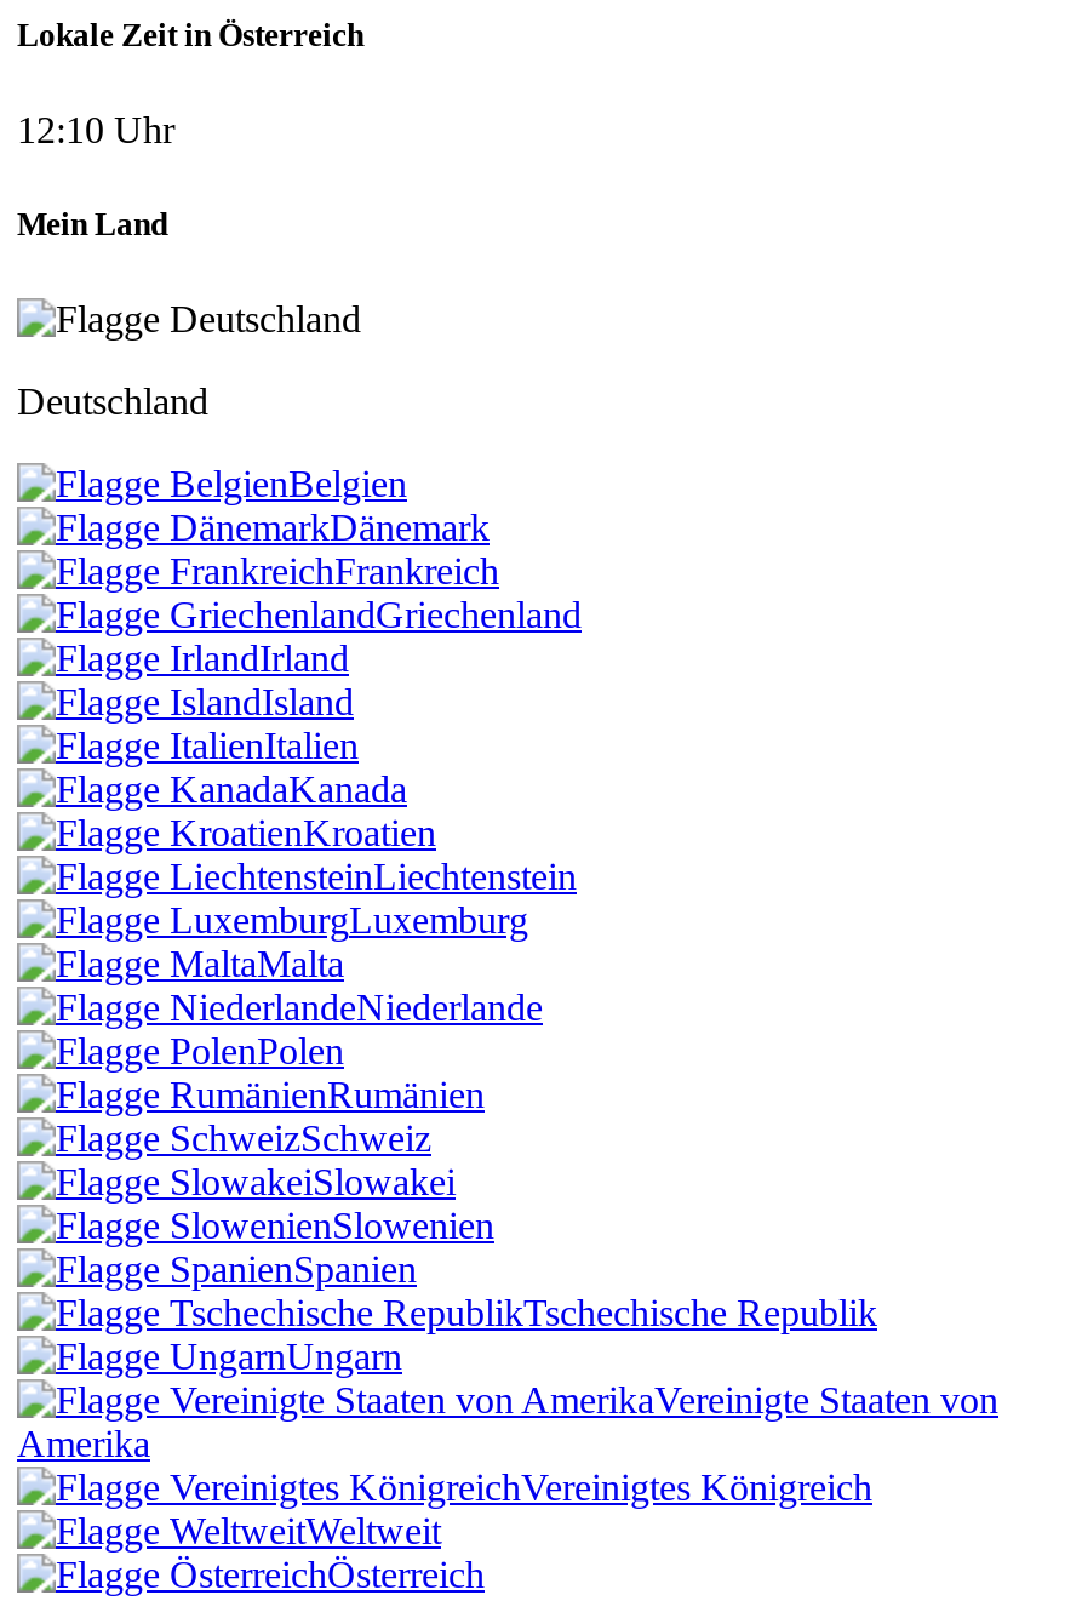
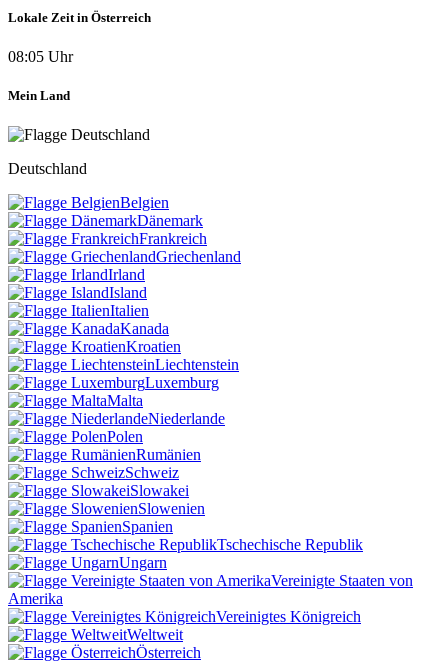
[17,109,174,150] 12:10 Uhr -> [8,48,73,65] 08:05 Uhr

